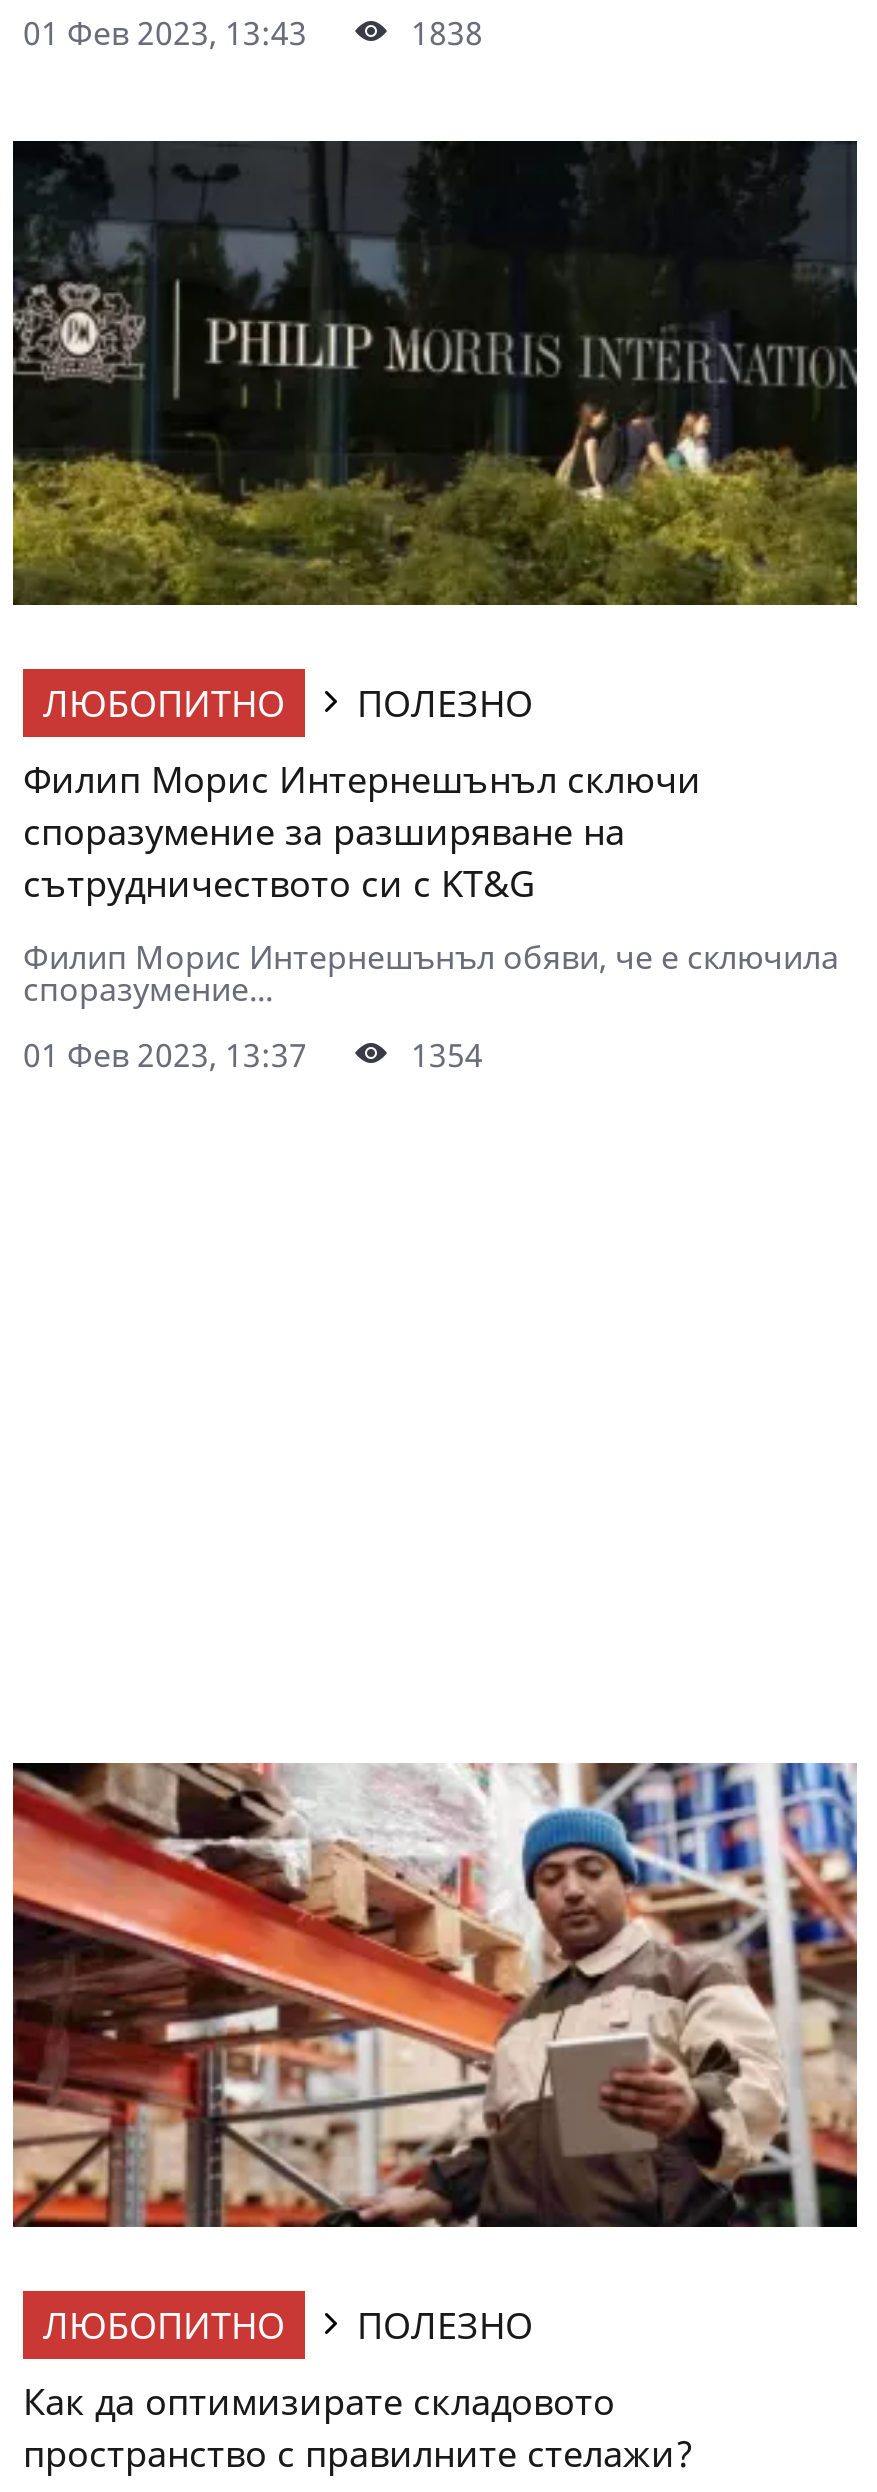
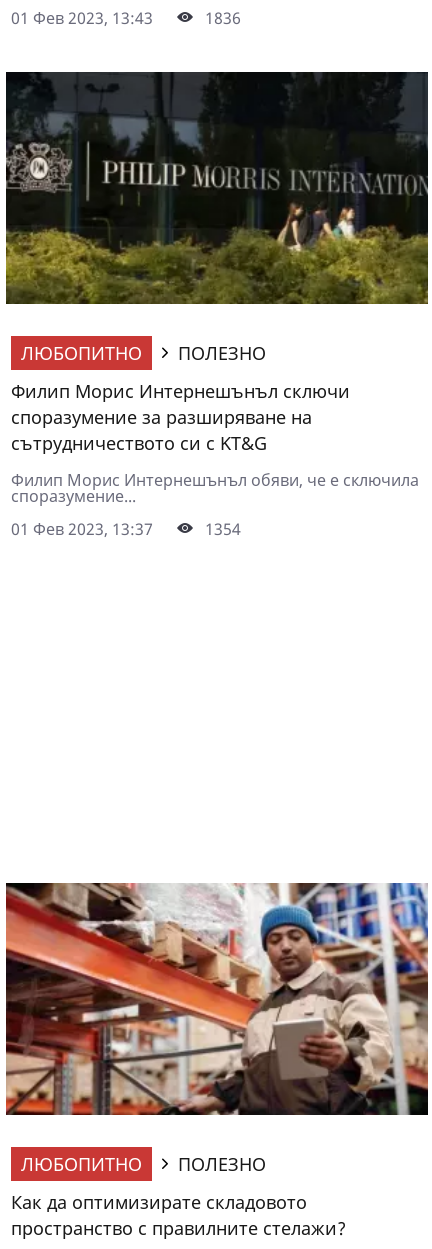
[411,10,483,54] 1838 -> [205,7,241,29] 1836

